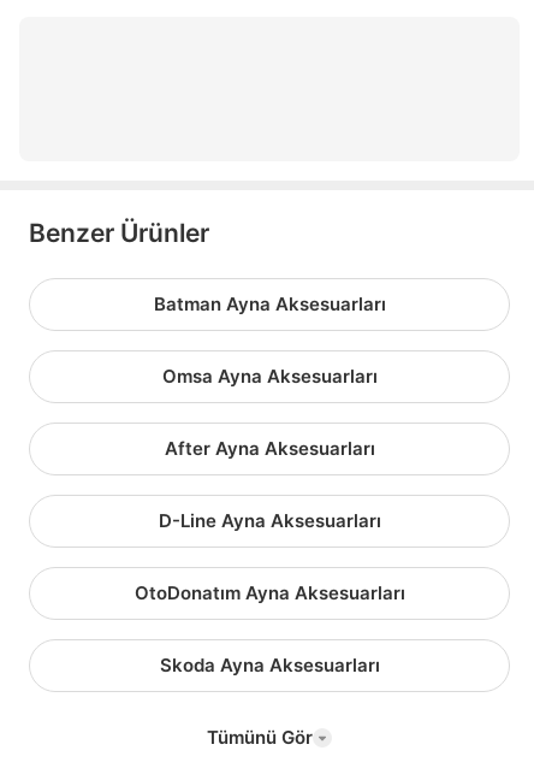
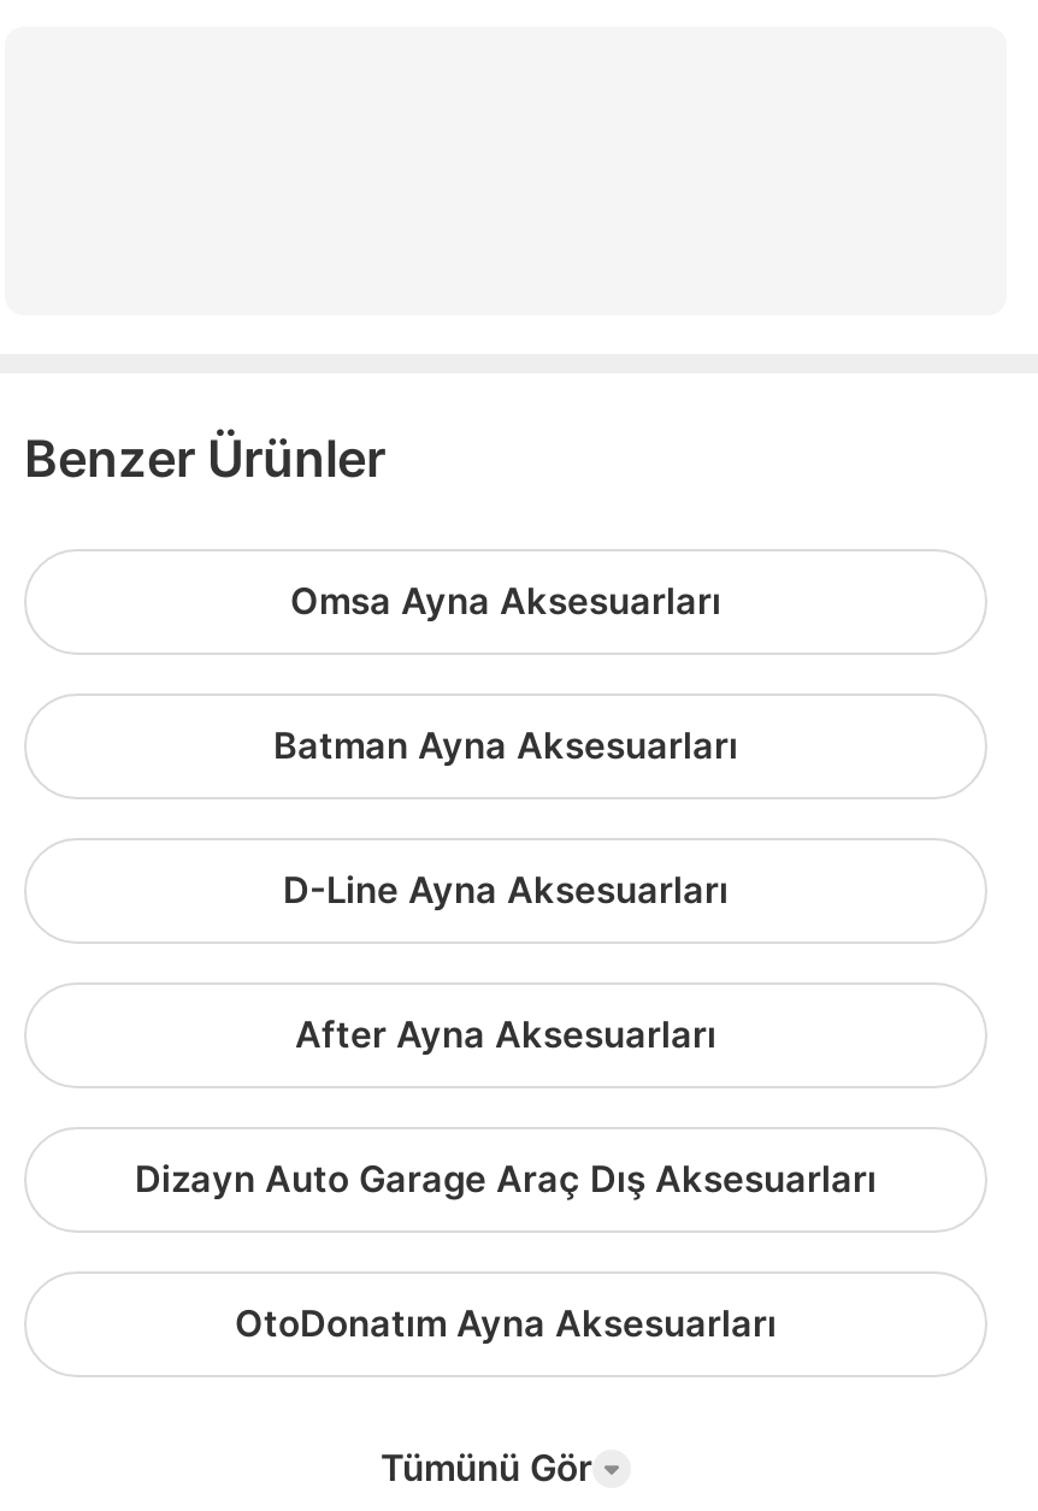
moved [153,293,385,315] -> [273,722,738,768]: Batman Ayna Aksesuarları
moved [162,365,377,388] -> [290,578,721,624]: Omsa Ayna Aksesuarları
moved [164,437,375,460] -> [295,1011,716,1057]: After Ayna Aksesuarları
none -> [135,1156,877,1202] Dizayn Auto Garage Araç Dış Aksesuarları
moved [158,509,381,532] -> [283,867,729,913]: D-Line Ayna Aksesuarları
moved [134,581,405,604] -> [235,1300,777,1346]: OtoDonatım Ayna Aksesuarları
[159,654,379,676] Skoda Ayna Aksesuarları -> none

